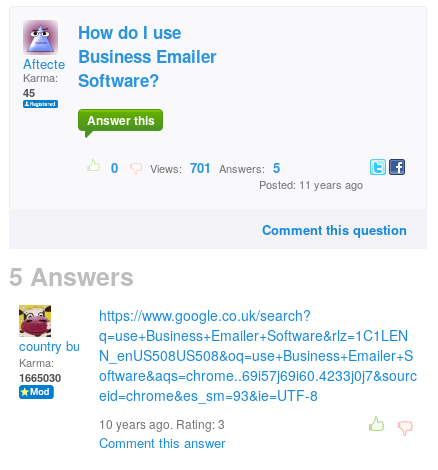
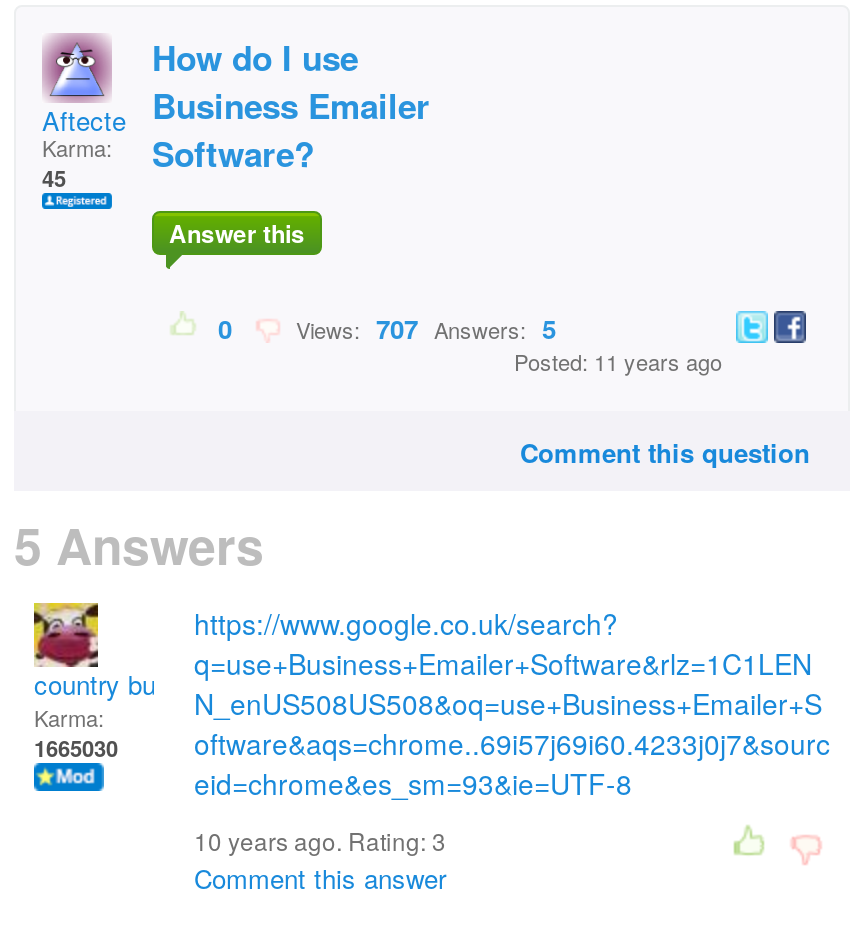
[144,158,280,177] Views: 701 Answers: 5 -> [284,309,556,347] Views: 707 Answers: 5

